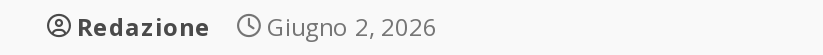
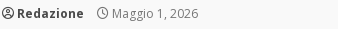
[77,9,437,43] Redazione Giugno 2, 2026 -> [17,5,198,22] Redazione Maggio 1, 2026

